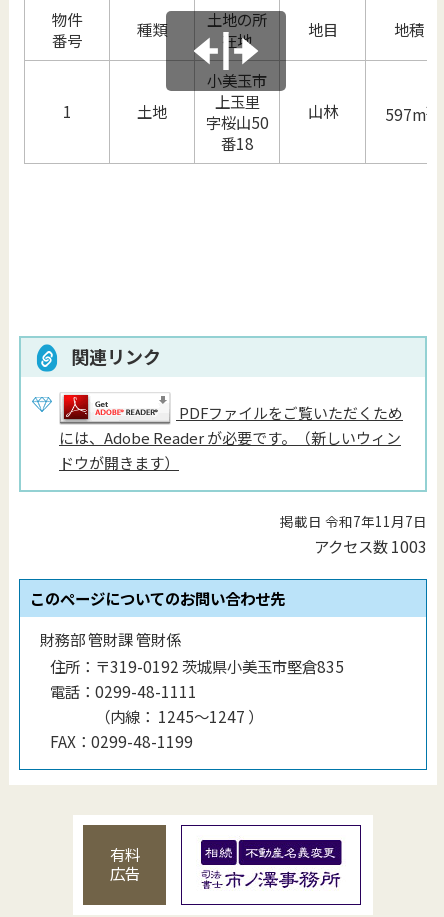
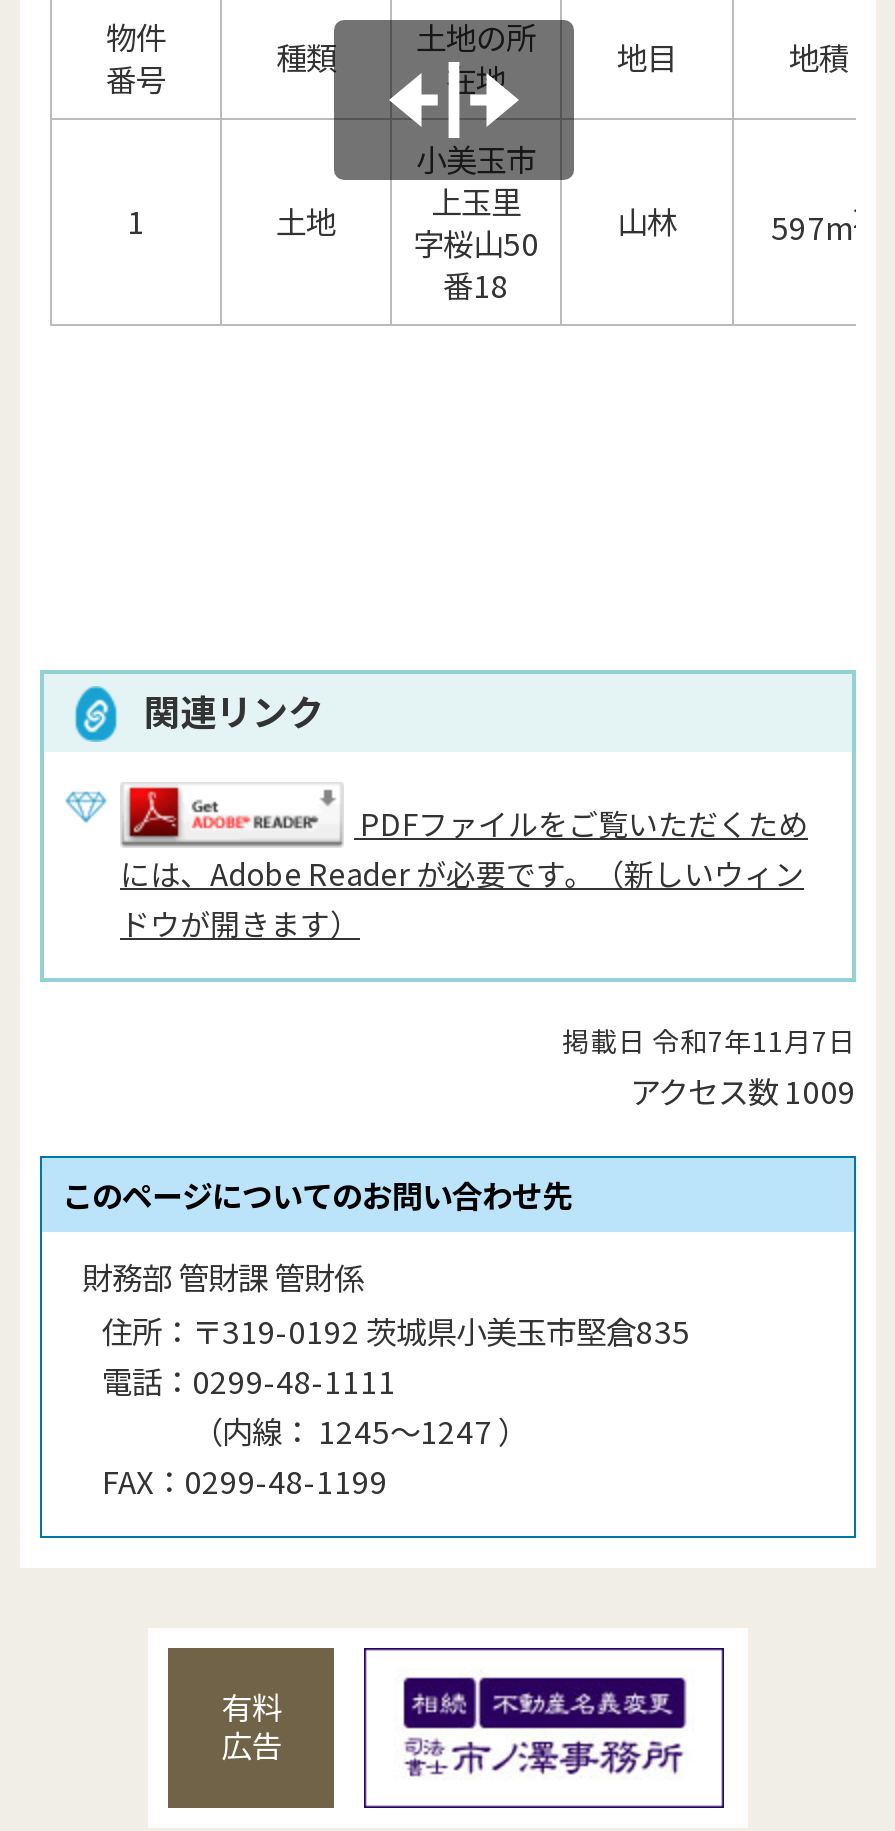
[314,535,427,557] アクセス数1003 -> [630,1067,856,1111] アクセス数1009

